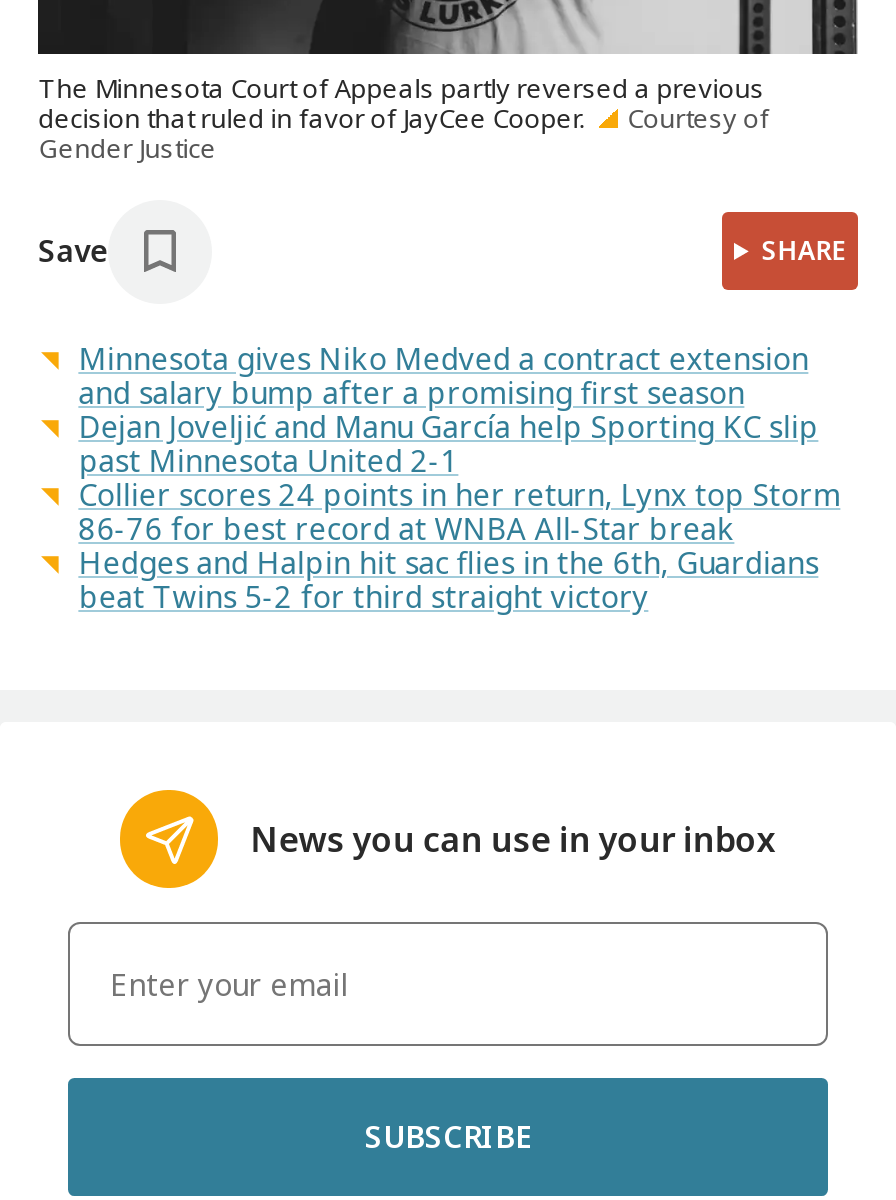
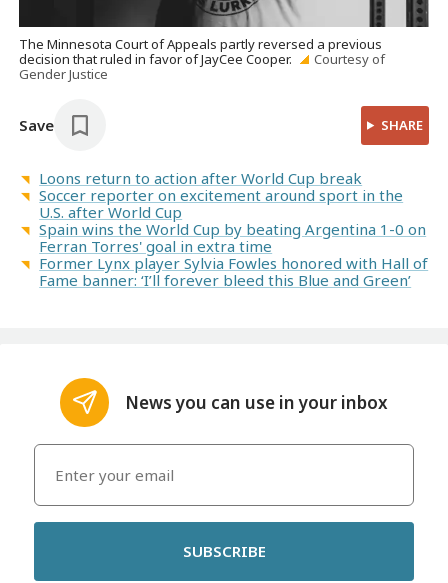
[78,337,840,615] Minnesota gives Niko Medved a contract extension | and salary bump after a promising first season | Dejan Joveljić and Manu García help Sporting KC slip | past Minnesota United 2-1 | Collier scores 24 points in her return, Lynx top Storm | 86-76 for best record at WNBA All-Star break | Hedges and Halpin hit sac flies in the 6th, Guardians | beat Twins 5-2 for third straight victory -> [39,168,428,290] Loons return to action after World Cup break | Soccer reporter on excitement around sport in the | U.S. after World Cup | Spain wins the World Cup by beating Argentina 1-0 on | Ferran Torres' goal in extra time | Former Lynx player Sylvia Fowles honored with Hall of | Fame banner: ‘I’ll forever bleed this Blue and Green’

